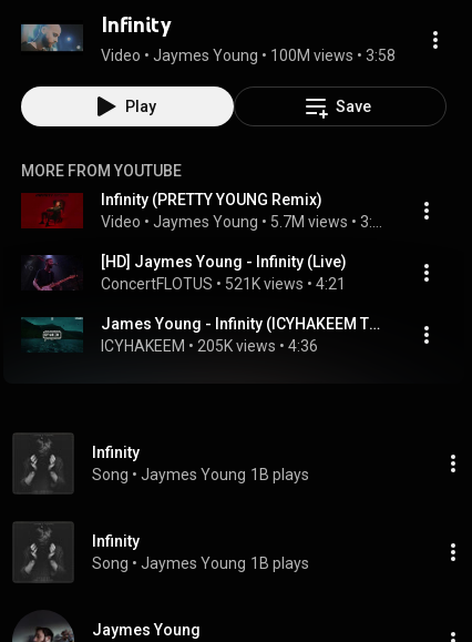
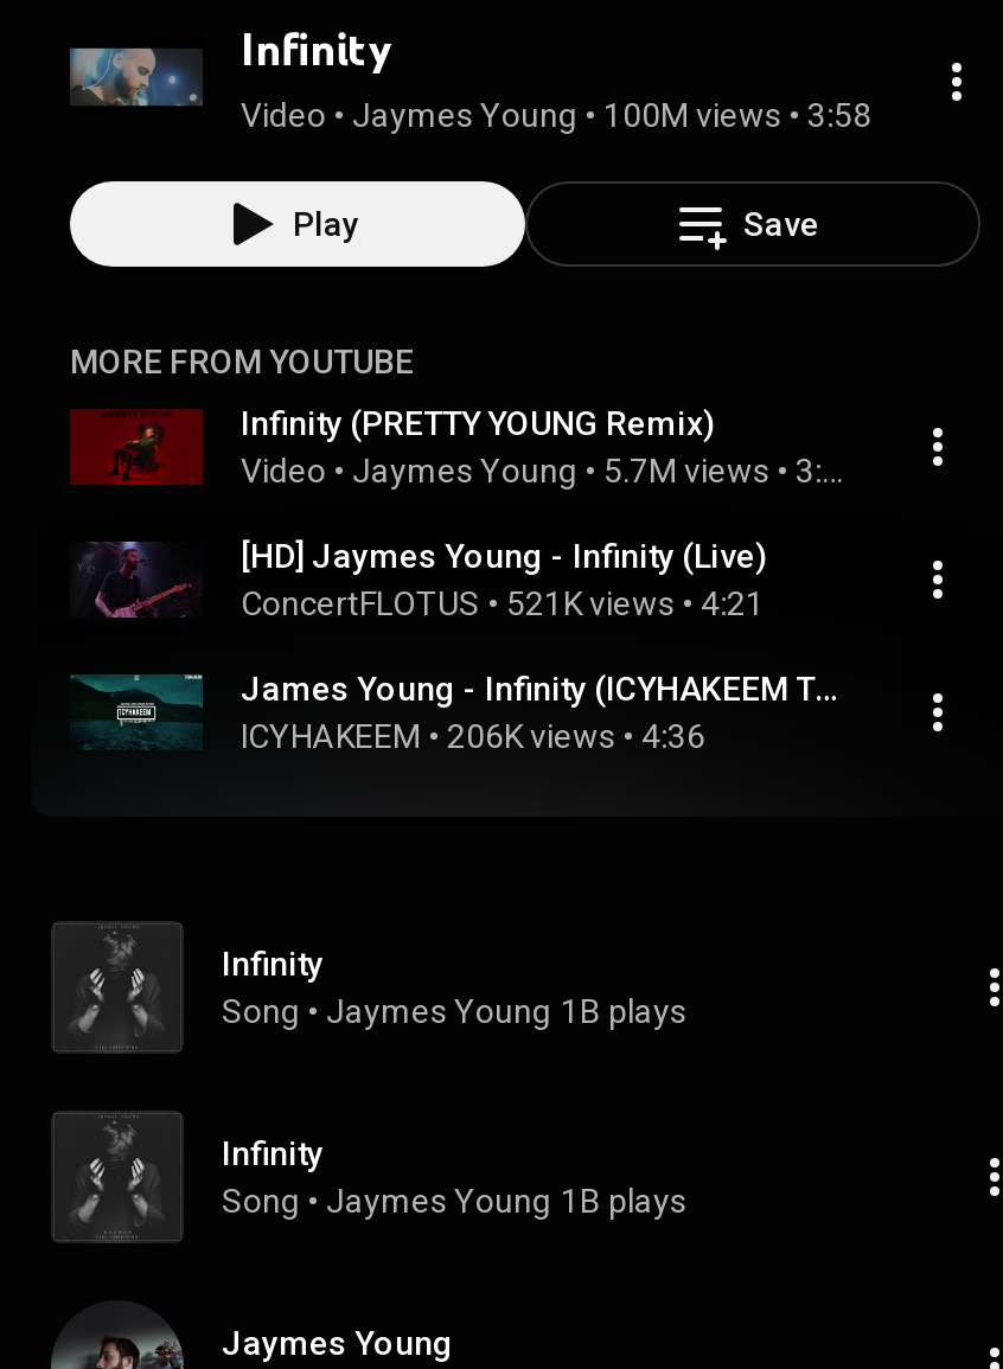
[101,337,318,355] ICYHAKEEM • 205K views • 4:36 -> [241,717,705,755] ICYHAKEEM • 206K views • 4:36

